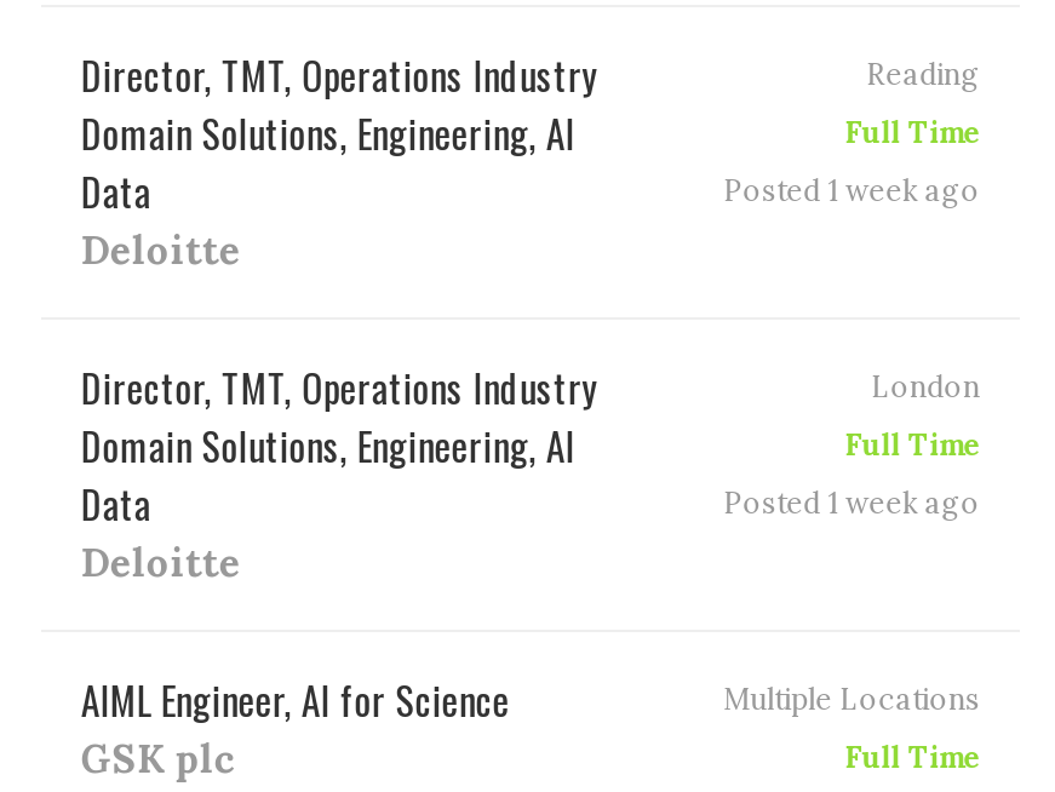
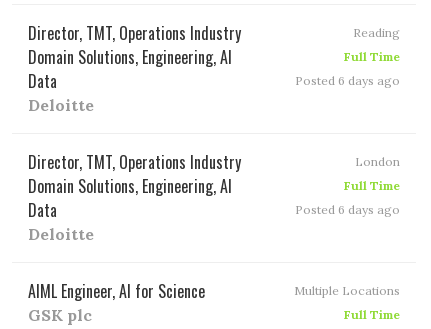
[723,171,980,207] Posted 1 week ago -> [295,72,400,87] Posted 6 days ago
[723,483,980,520] Posted 1 week ago -> [295,201,400,216] Posted 6 days ago

